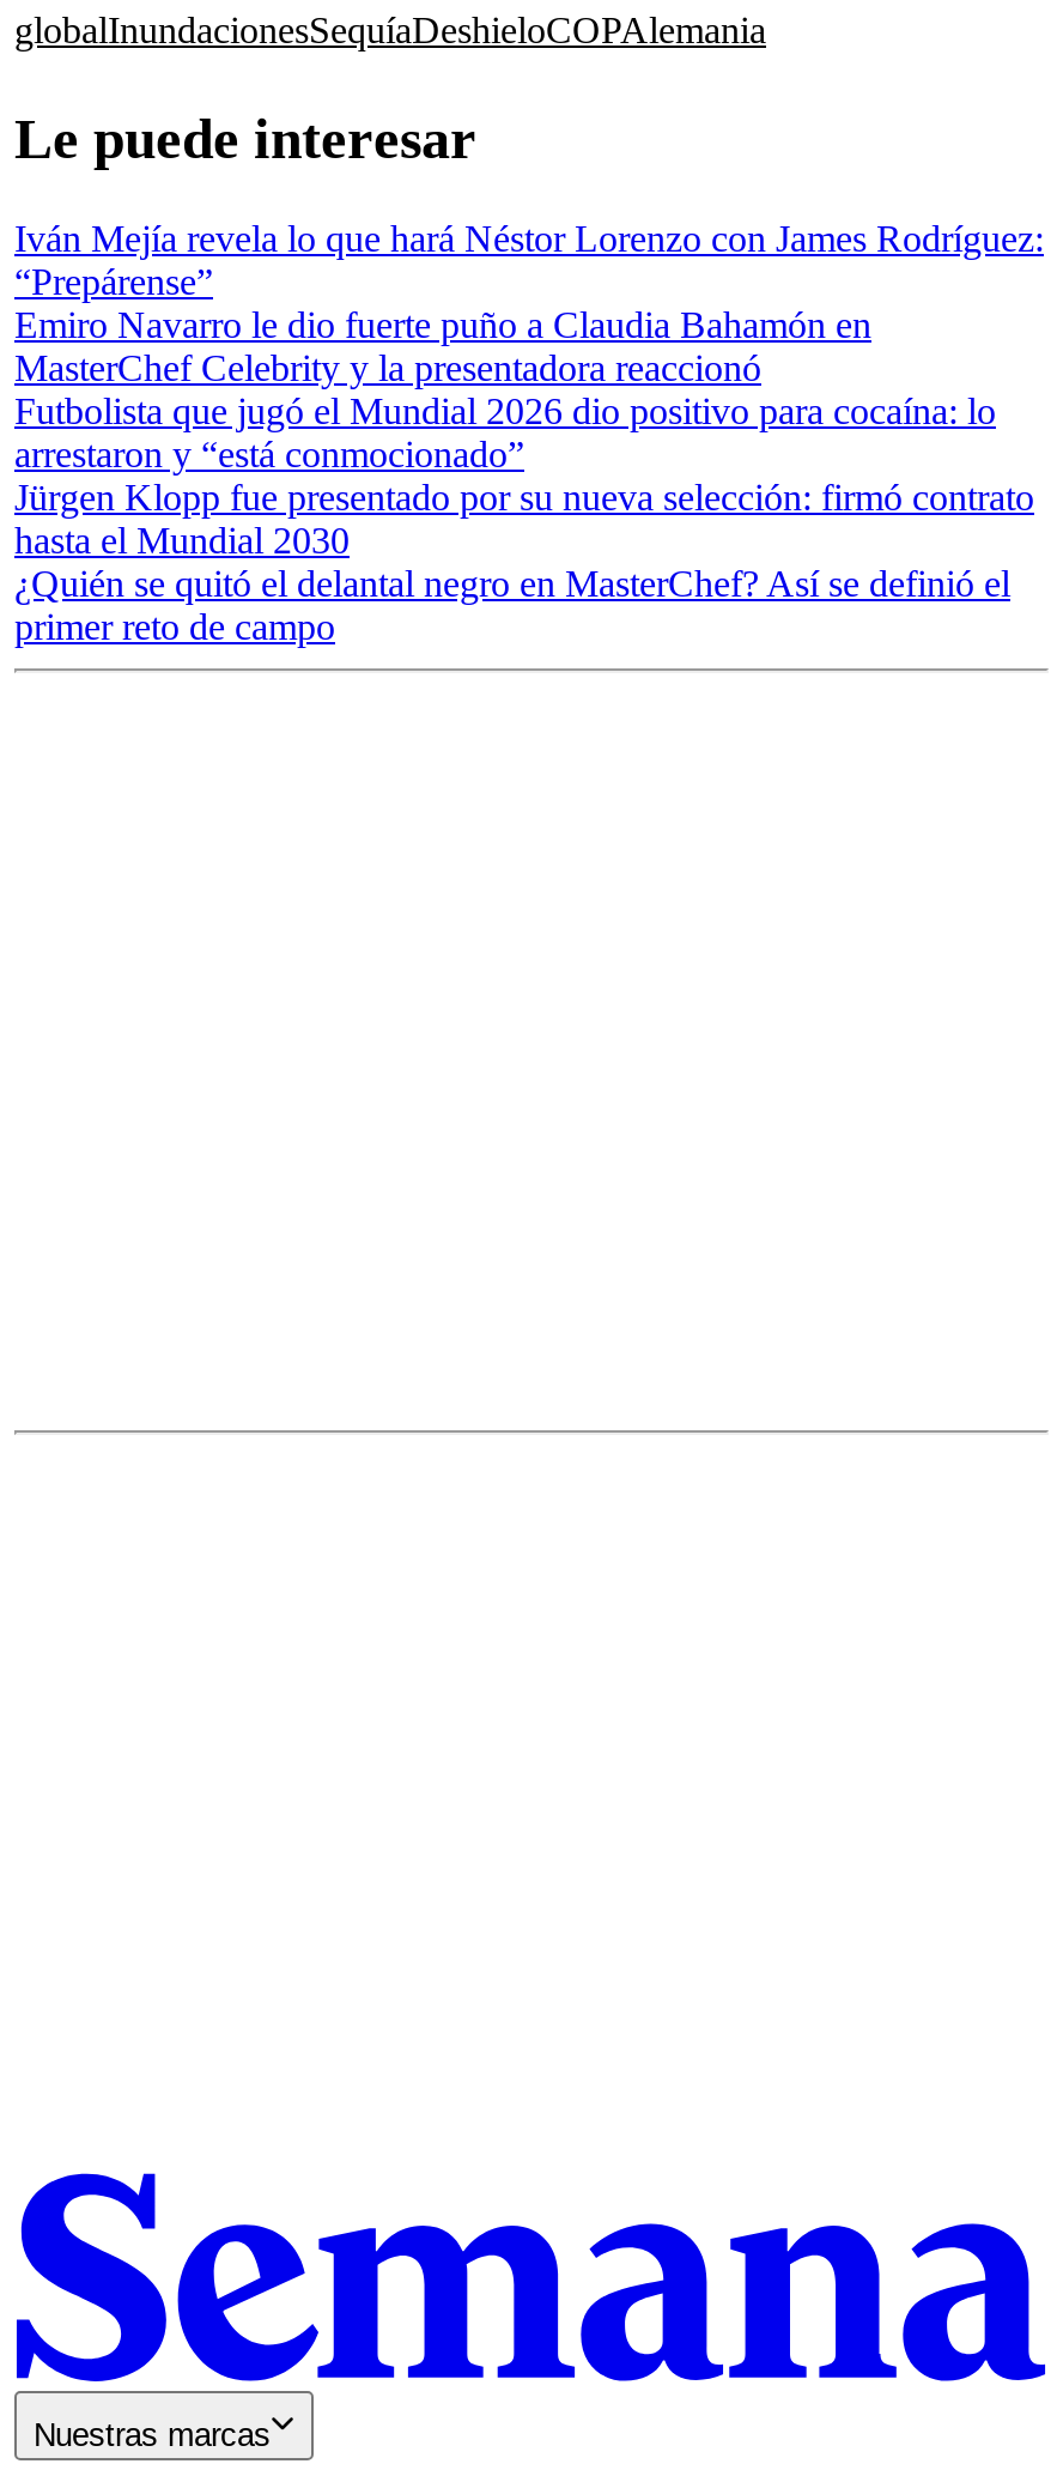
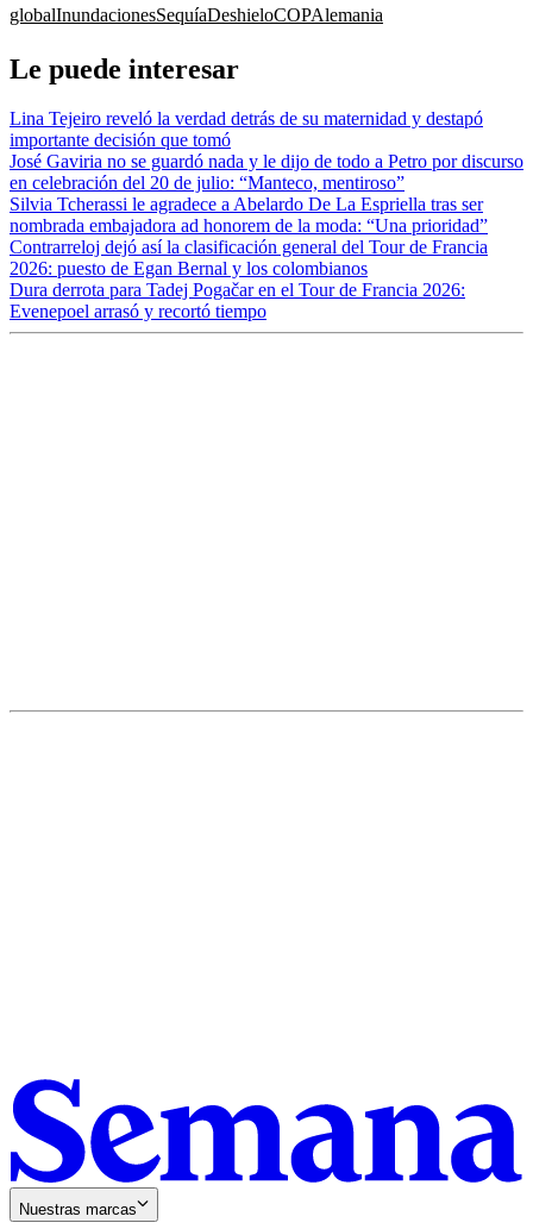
[14,219,1044,648] Iván Mejía revela lo que hará Néstor Lorenzo con James Rodríguez: | “Prepárense” | Emiro Navarro le dio fuerte puño a Claudia Bahamón en | MasterChef Celebrity y la presentadora reaccionó | Futbolista que jugó el Mundial 2026 dio positivo para cocaína: lo | arrestaron y “está conmocionado” | Jürgen Klopp fue presentado por su nueva selección: firmó contrato | hasta el Mundial 2030 | ¿Quién se quitó el delantal negro en MasterChef? Así se definió el | primer reto de campo -> [10,109,523,322] Lina Tejeiro reveló la verdad detrás de su maternidad y destapó | importante decisión que tomó | José Gaviria no se guardó nada y le dijo de todo a Petro por discurso | en celebración del 20 de julio: “Manteco, mentiroso” | Silvia Tcherassi le agradece a Abelardo De La Espriella tras ser | nombrada embajadora ad honorem de la moda: “Una prioridad” | Contrarreloj dejó así la clasificación general del Tour de Francia | 2026: puesto de Egan Bernal y los colombianos | Dura derrota para Tadej Pogačar en el Tour de Francia 2026: | Evenepoel arrasó y recortó tiempo

